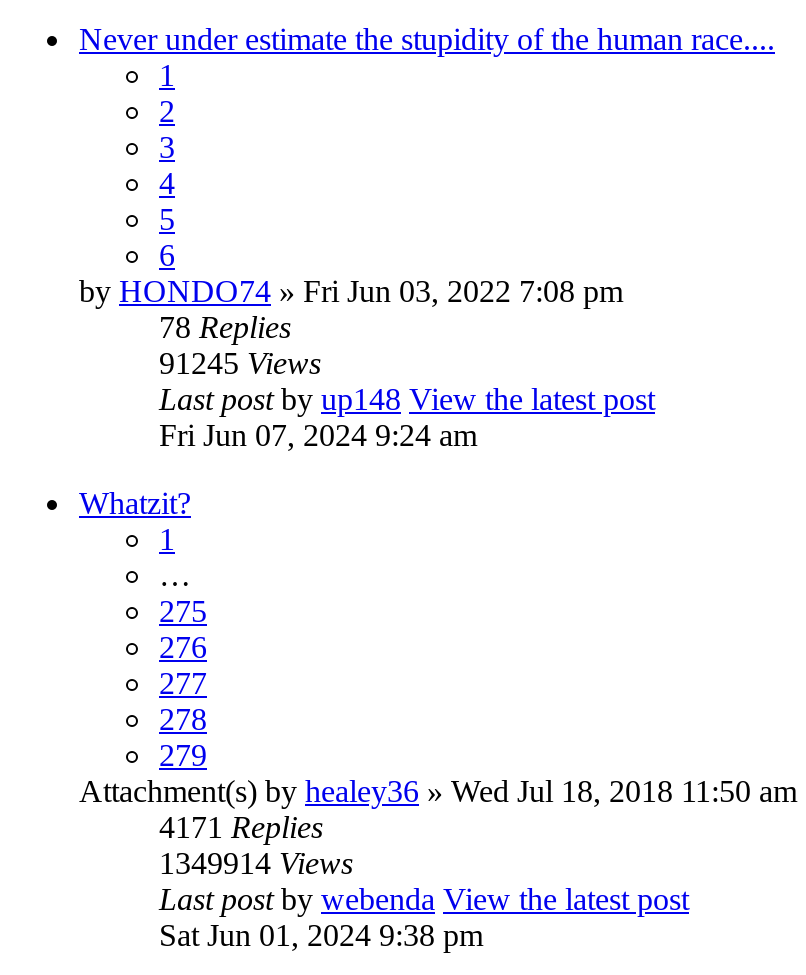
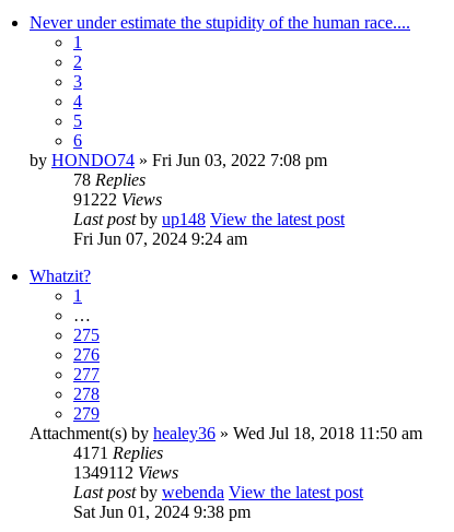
[159,346,321,380] 91245 Views -> [73,190,162,209] 91222 Views
[159,846,353,880] 1349914 Views -> [73,463,178,482] 1349112 Views

